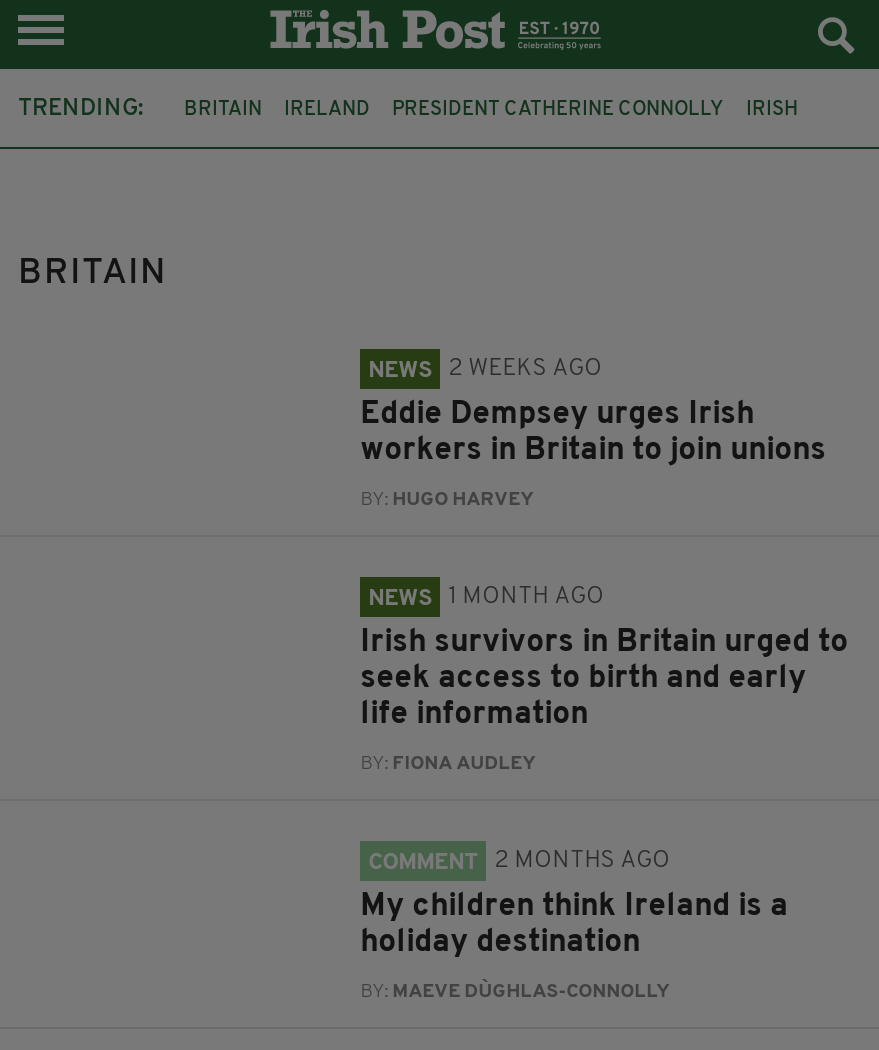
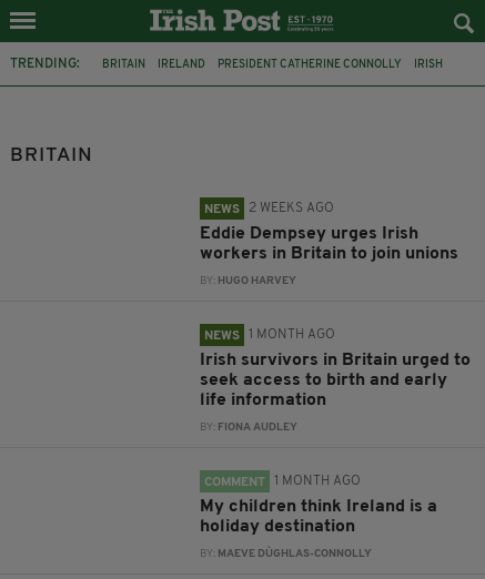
[494,849,670,873] 2 MONTHS AGO -> [274,475,361,488] 1 MONTH AGO

